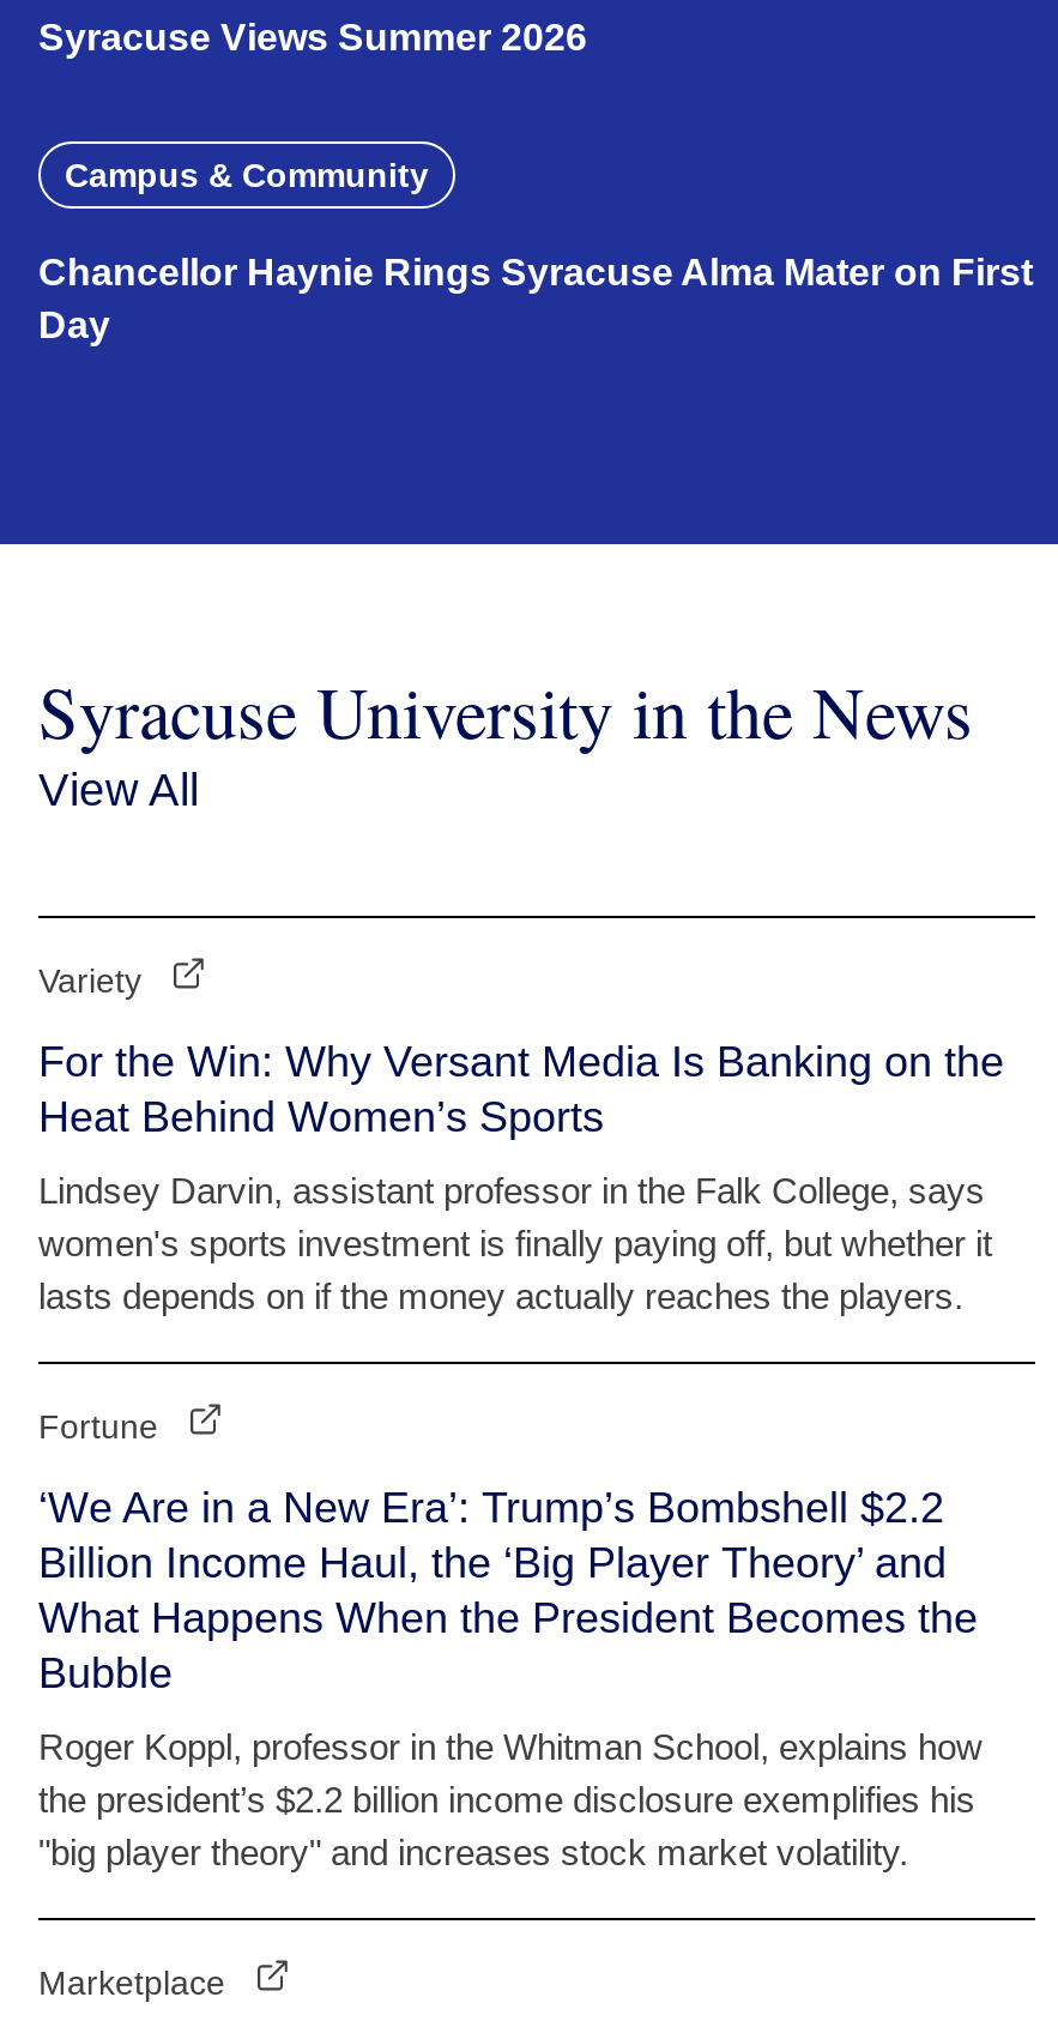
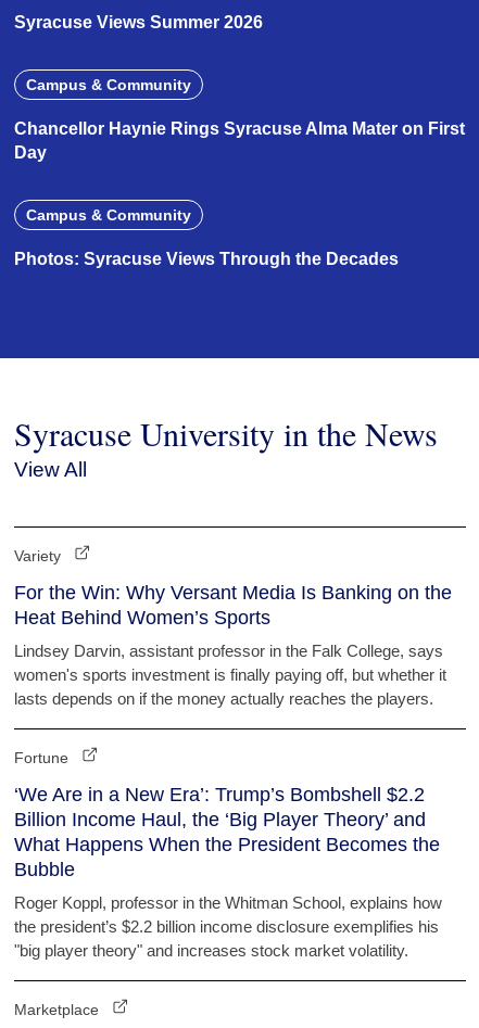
none -> [14,207,399,268] Campus & Community | Photos: Syracuse Views Through the Decades

